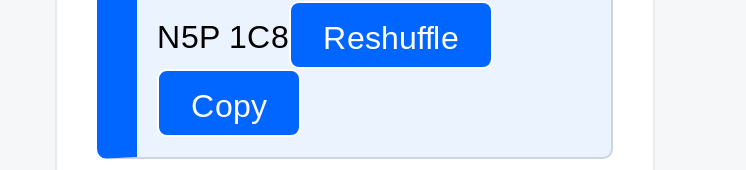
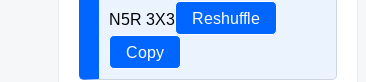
[157,20,459,54] N5P 1C8 Reshuffle -> [109,10,260,27] N5R 3X3 Reshuffle

